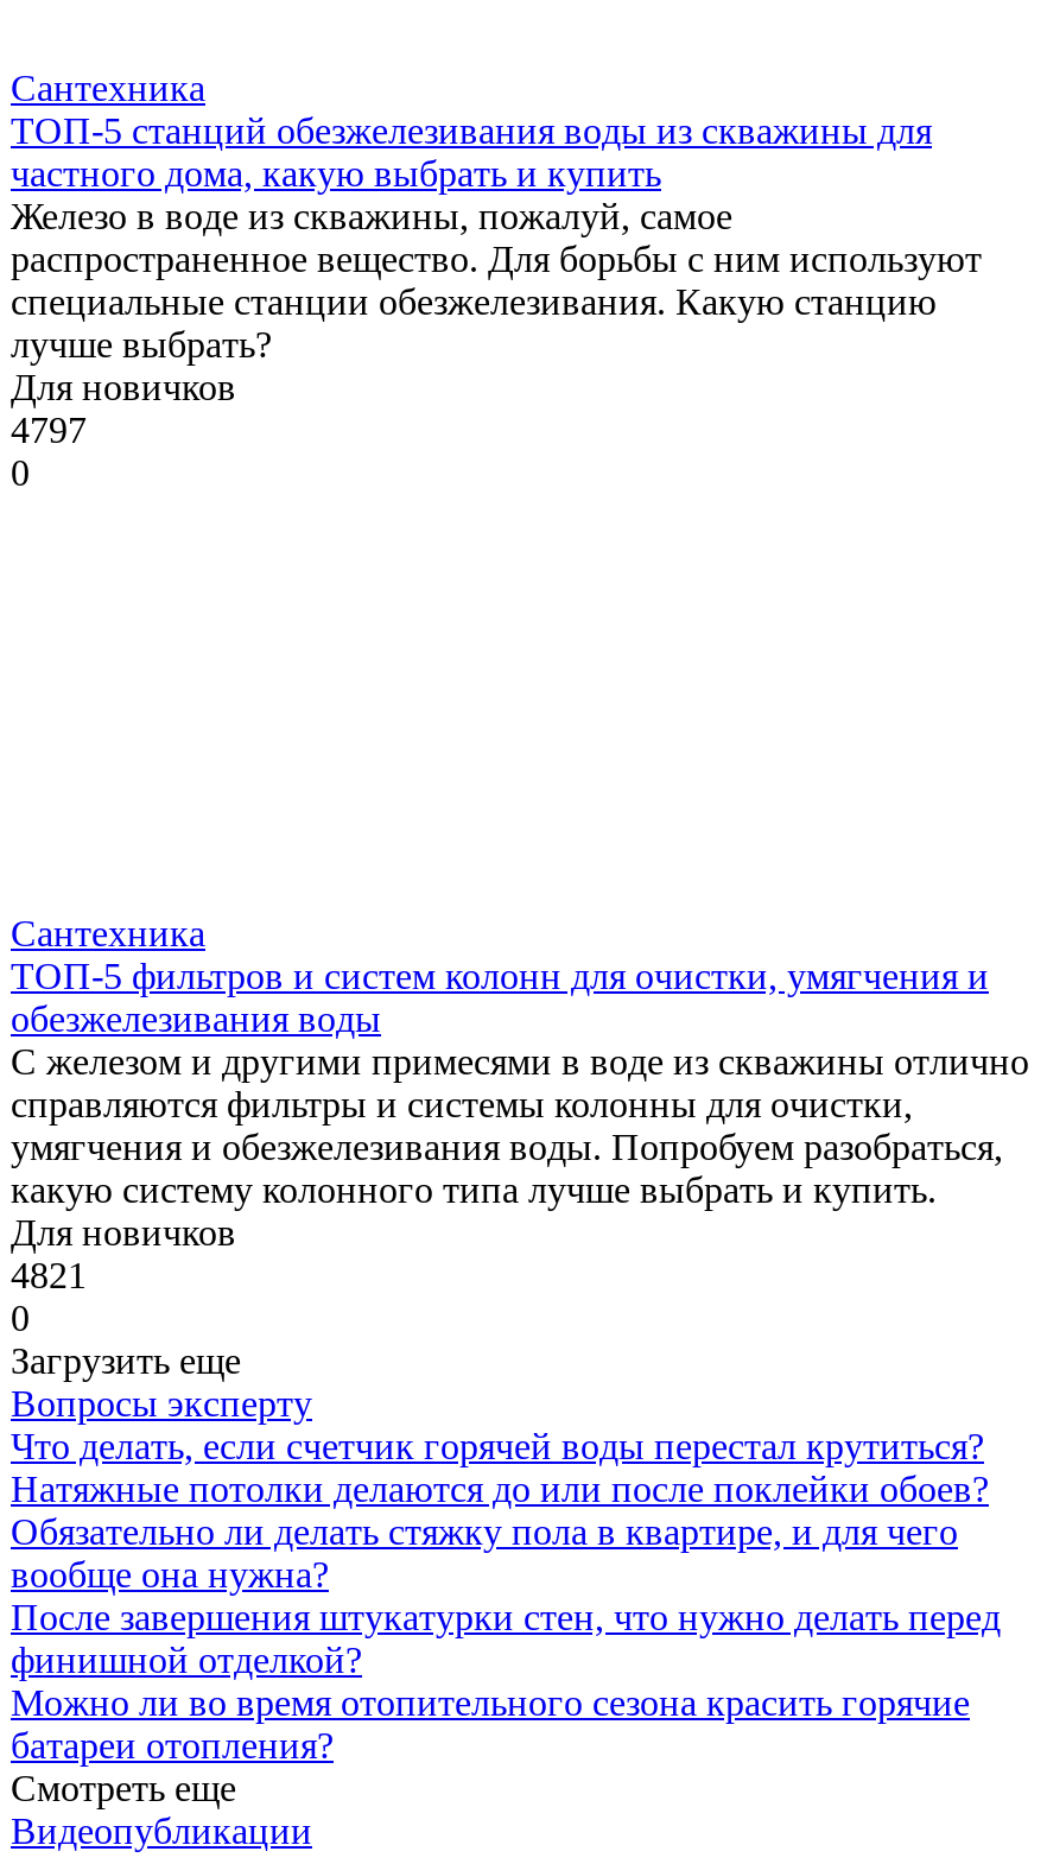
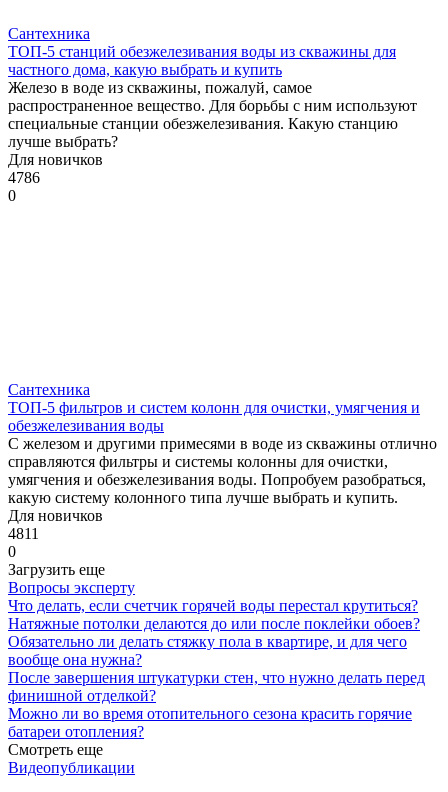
[11,409,87,449] 4797 -> [8,169,40,186] 4786
[11,1254,87,1295] 4821 -> [8,525,39,542] 4811

